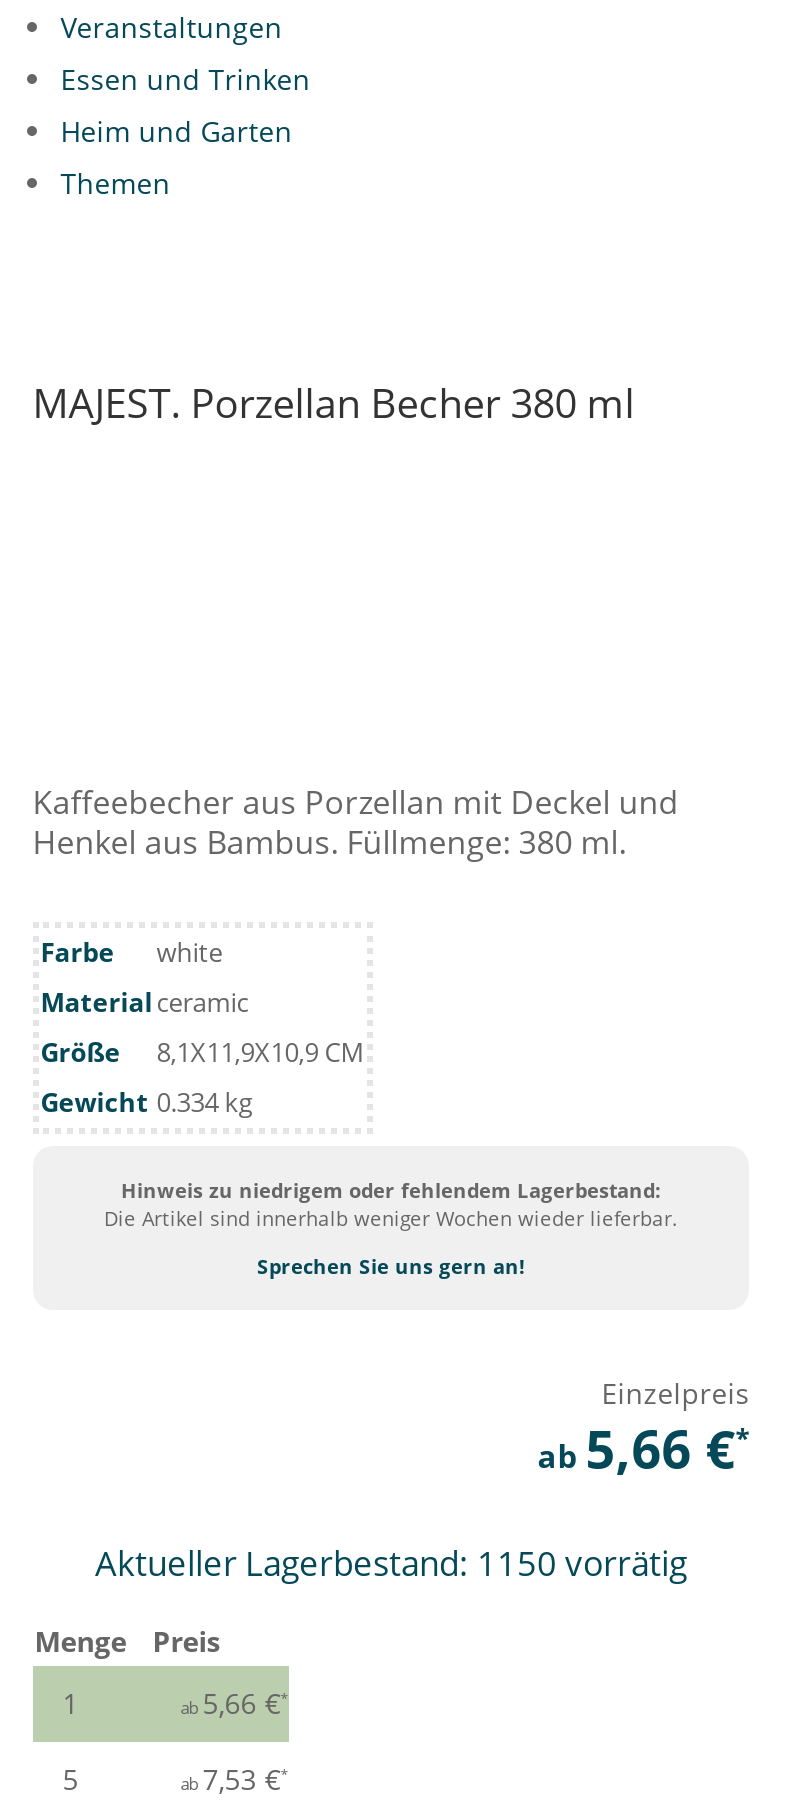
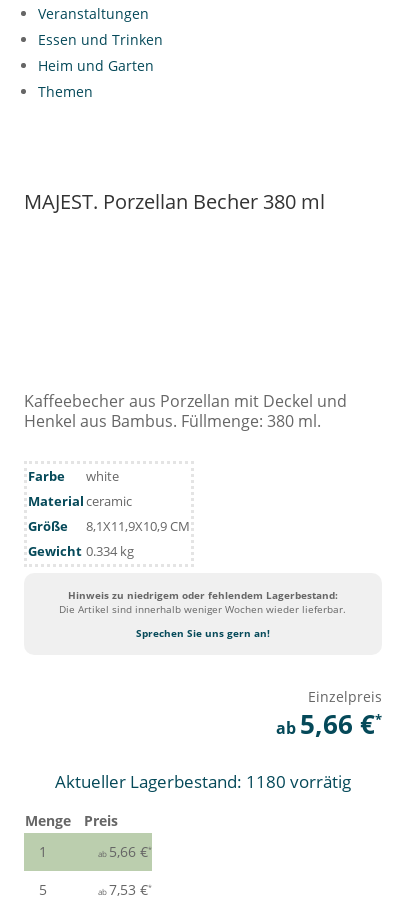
[477,1539,687,1585] 1150 vorrätig -> [246,770,351,793] 1180 vorrätig

